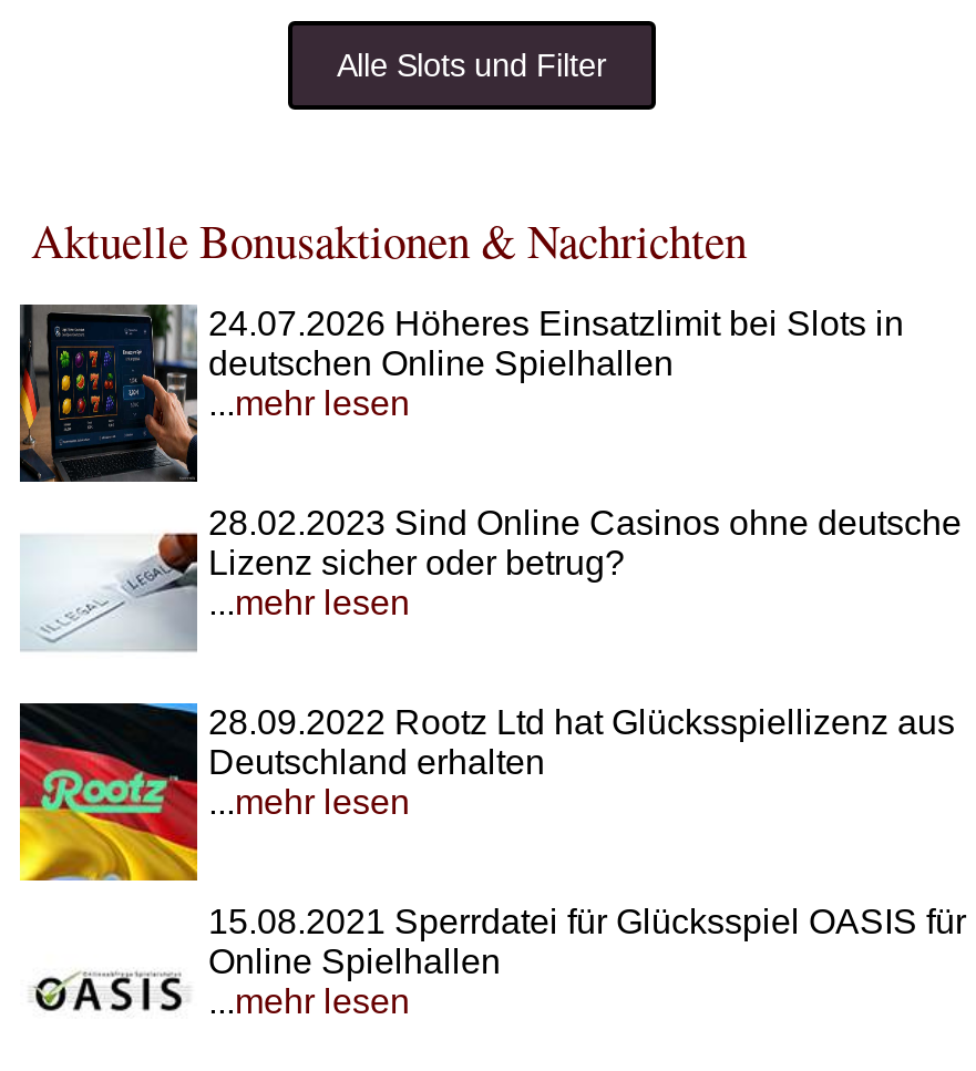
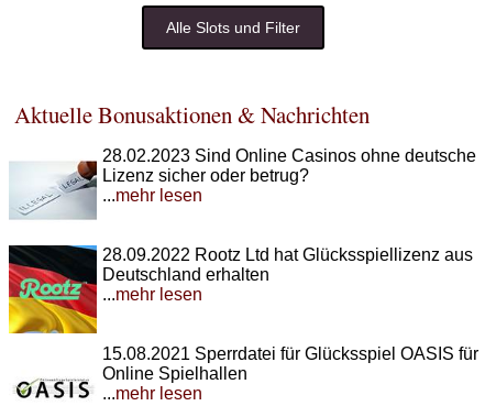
[18,302,904,484] [image] | 24.07.2026 Höheres Einsatzlimit bei Slots in | deutschen Online Spielhallen | ...mehr lesen -> none

